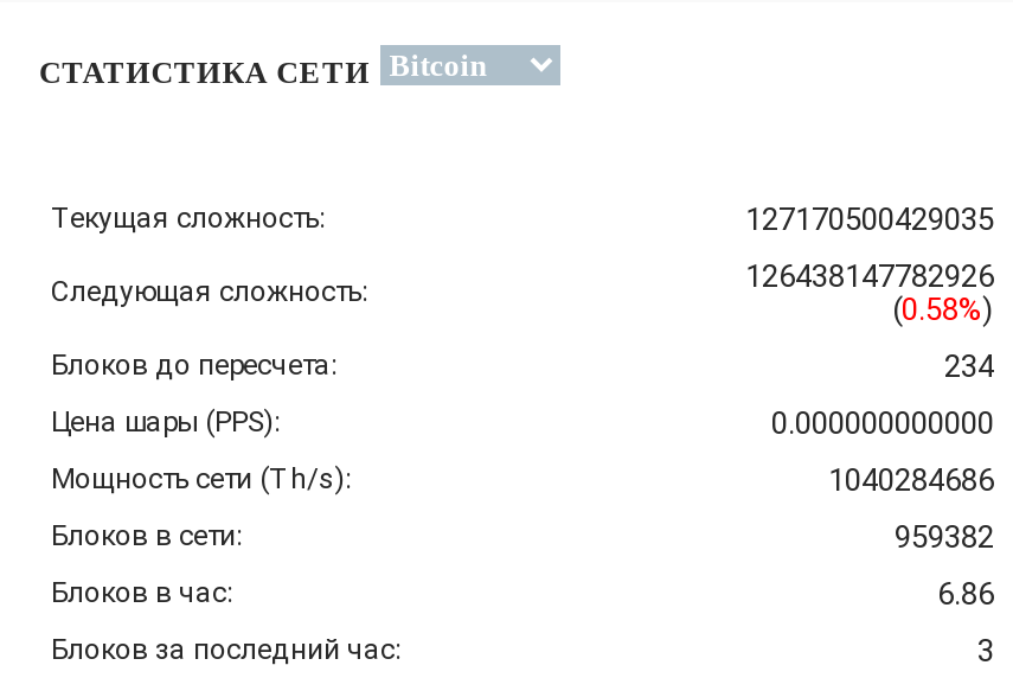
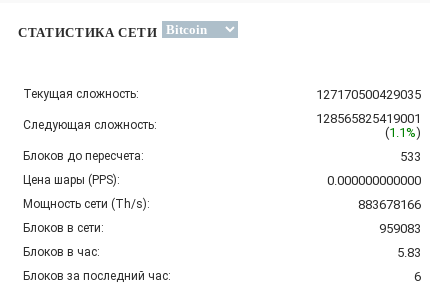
[745,258,994,293] 126438147782926 -> [316,111,421,126] 128565825419001
[892,291,994,327] (0.58%) -> [385,125,421,140] (1.1%)
[944,348,994,384] 234 -> [400,149,421,164] 533
[828,462,994,497] 1040284686 -> [358,197,421,212] 883678166
[895,519,994,554] 959382 -> [379,221,421,236] 959083
[937,576,994,611] 6.86 -> [397,245,421,260] 5.83
[977,632,994,668] 3 -> [414,269,421,284] 6

